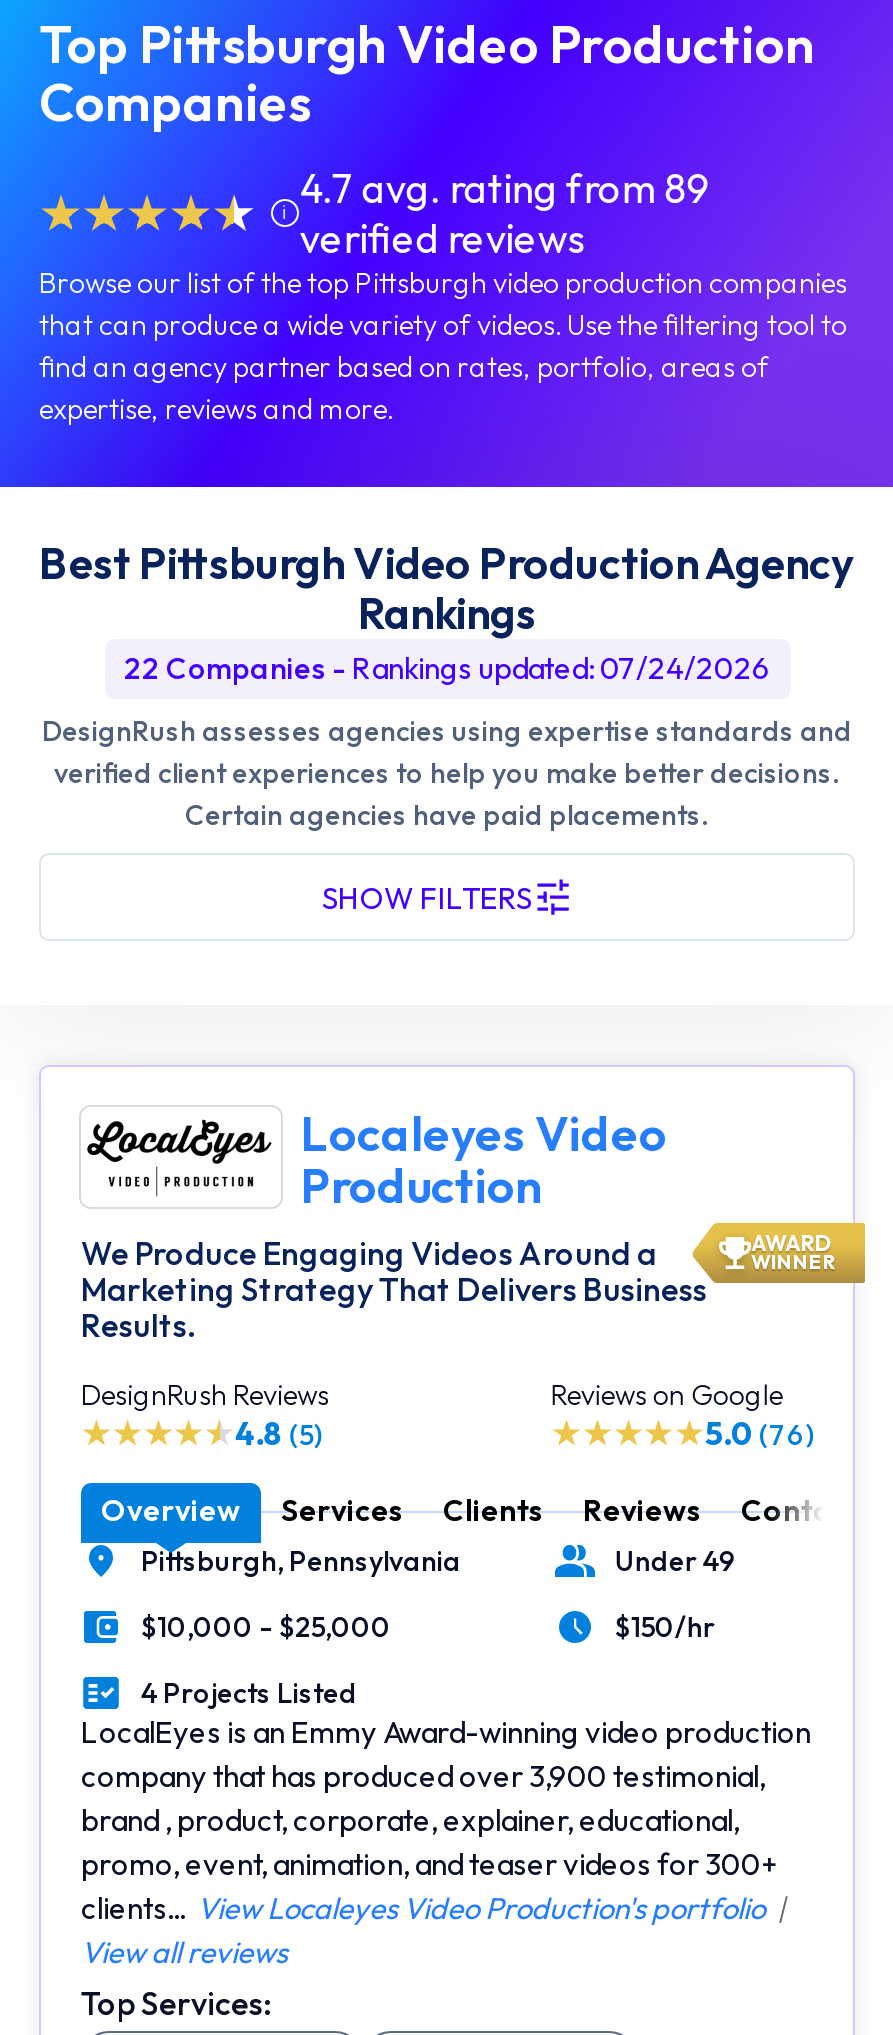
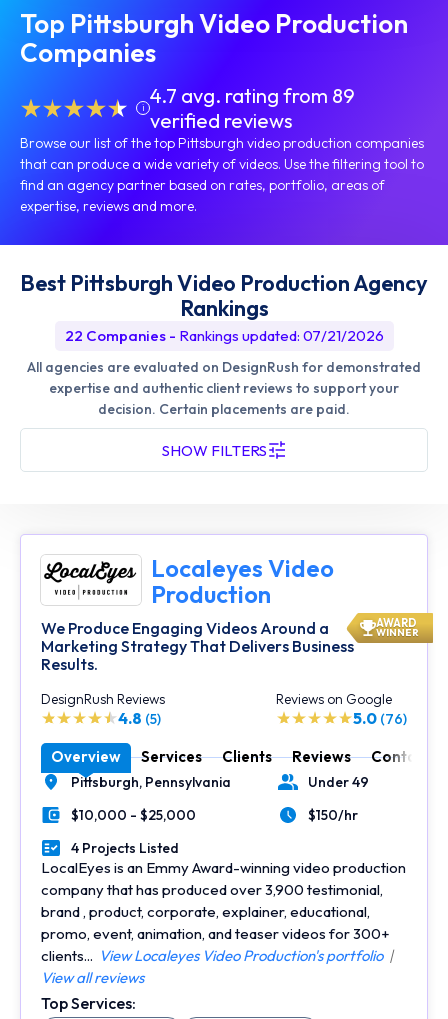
[124,649,770,687] 22 Companies - Rankings updated: 07/24/2026 -> [64,326,383,345] 22 Companies - Rankings updated: 07/21/2026
[42,713,852,833] DesignRush assesses agencies using expertise standards and | verified client experiences to help you make better decisions. | Certain agencies have paid placements. -> [27,358,421,418] All agencies are evaluated on DesignRush for demonstrated | expertise and authentic client reviews to support your | decision. Certain placements are paid.

